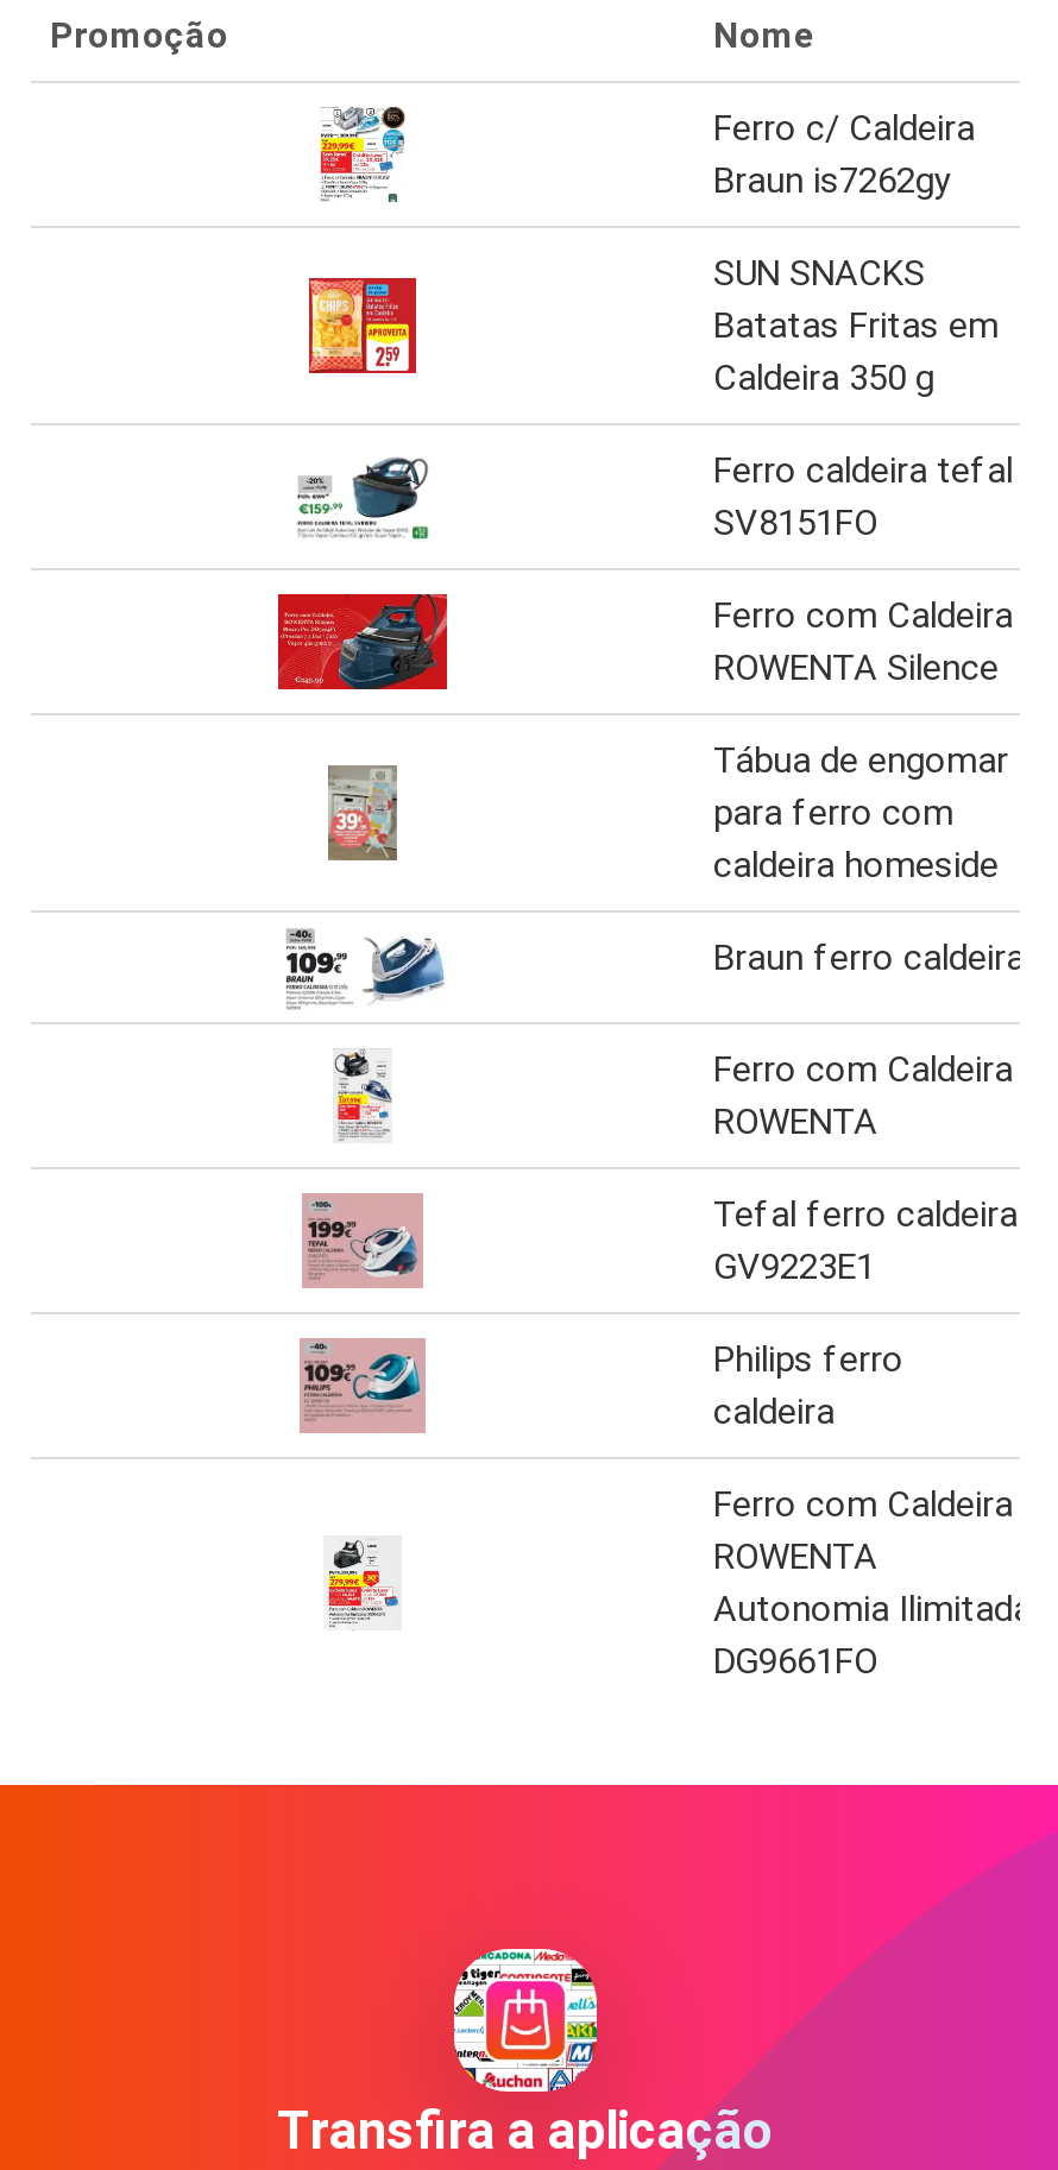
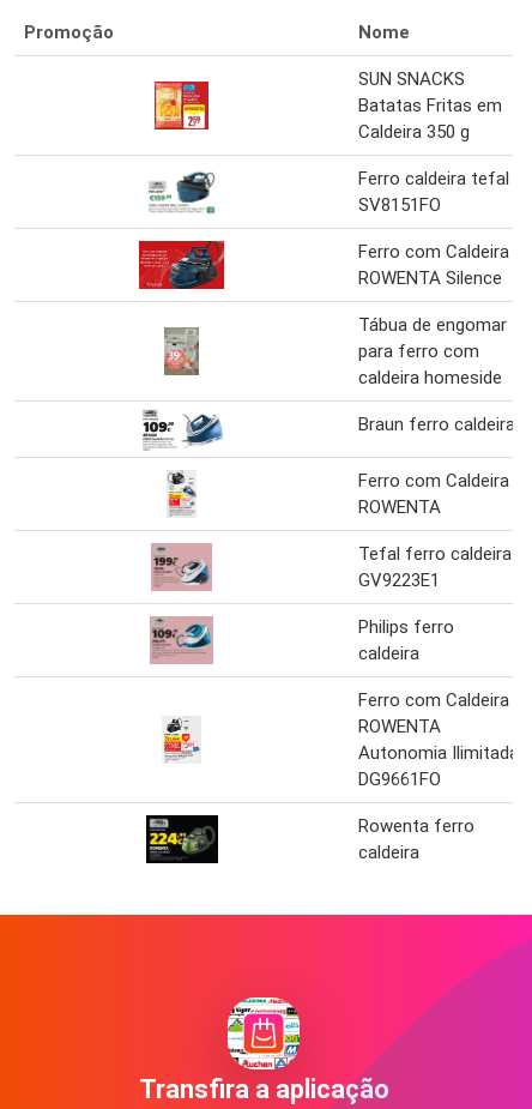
[319,105,407,204] [image] -> none
[713,106,975,201] Ferro c/ Caldeira | Braun is7262gy -> none
moved [713,251,1032,1682] -> [358,68,519,790]: SUN SNACKS | Batatas Fritas em | Caldeira 350 g | ... | Autonomia Ilimitada | DG9661FO
none -> [145,814,219,864] [image]
none -> [358,815,474,863] Rowenta ferro | caldeira

